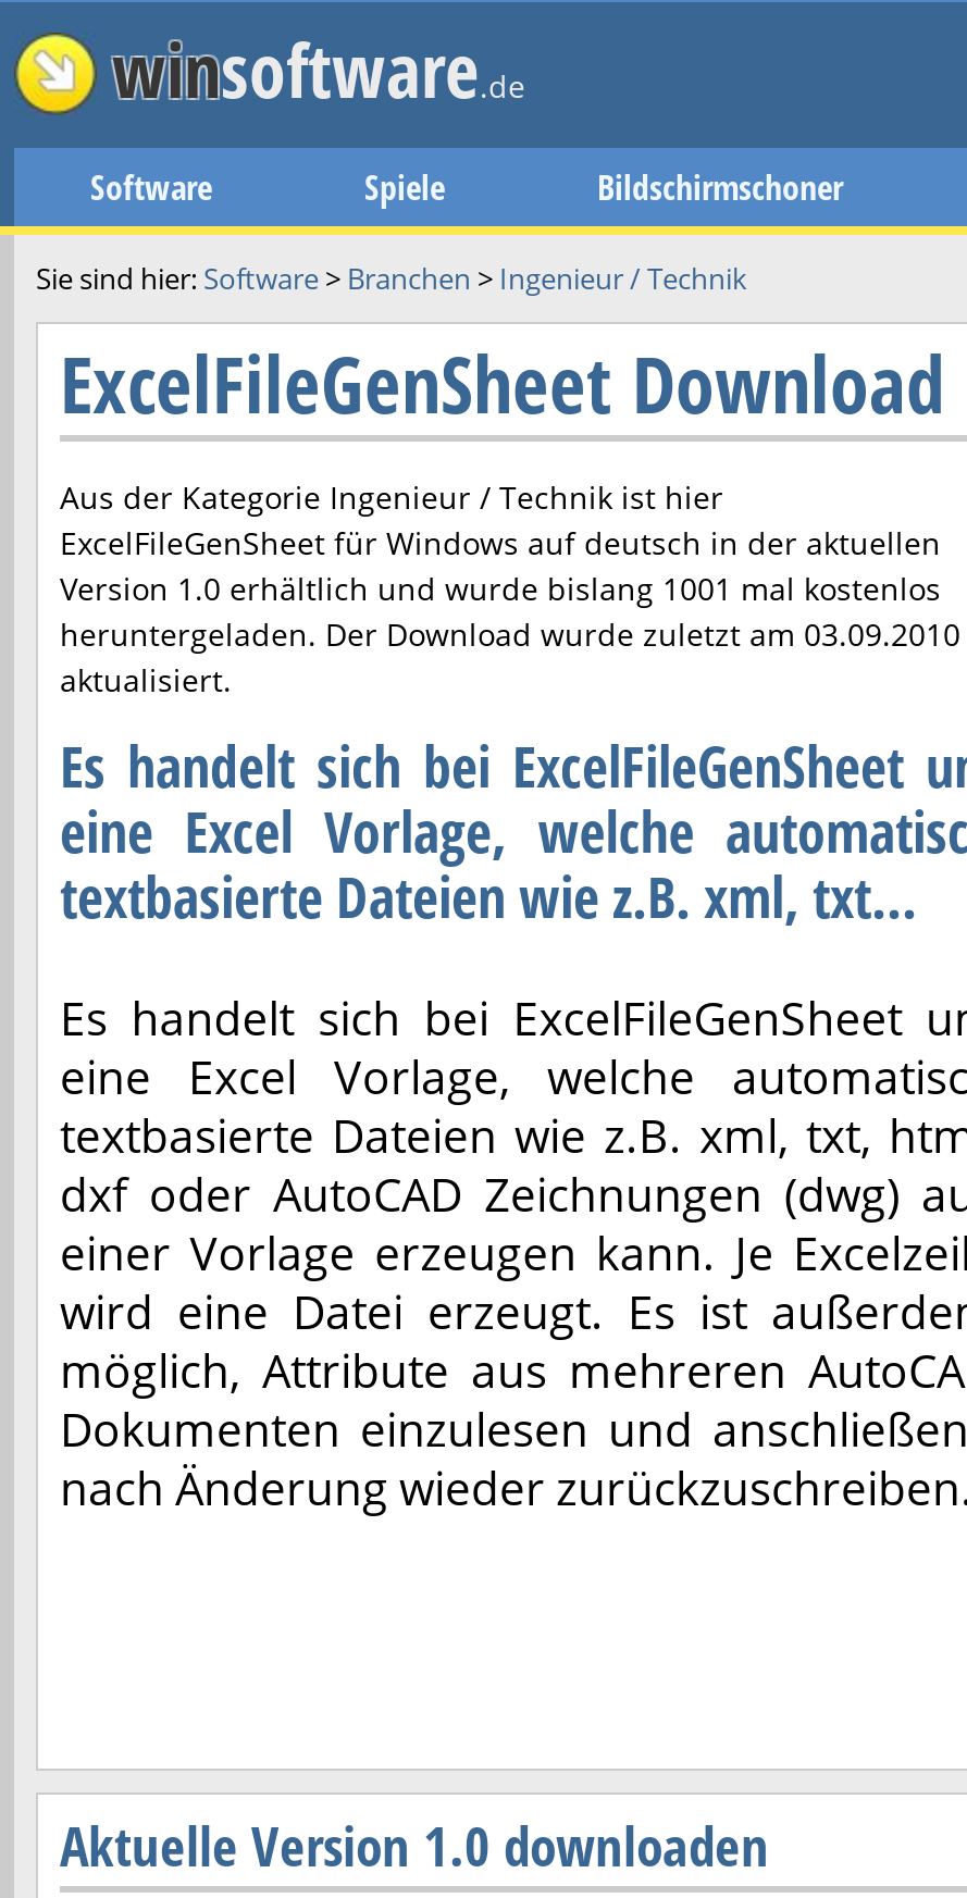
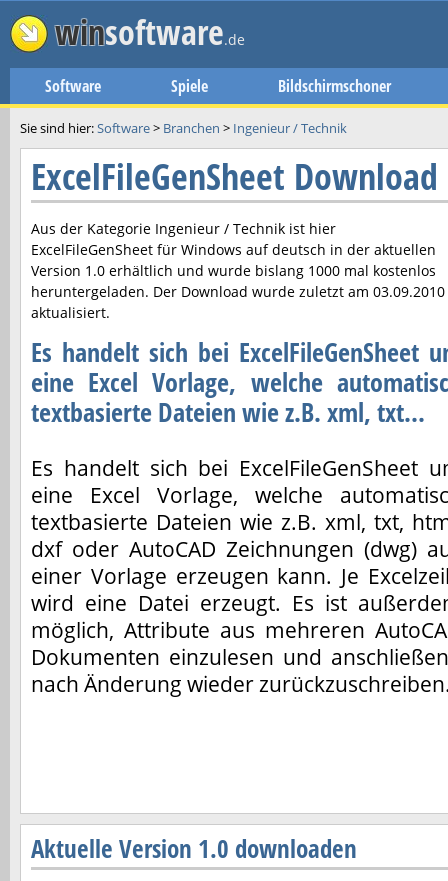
[60,568,941,609] Version 1.0 erhältlich und wurde bislang 1001 mal kostenlos -> [31,261,436,280] Version 1.0 erhältlich und wurde bislang 1000 mal kostenlos

